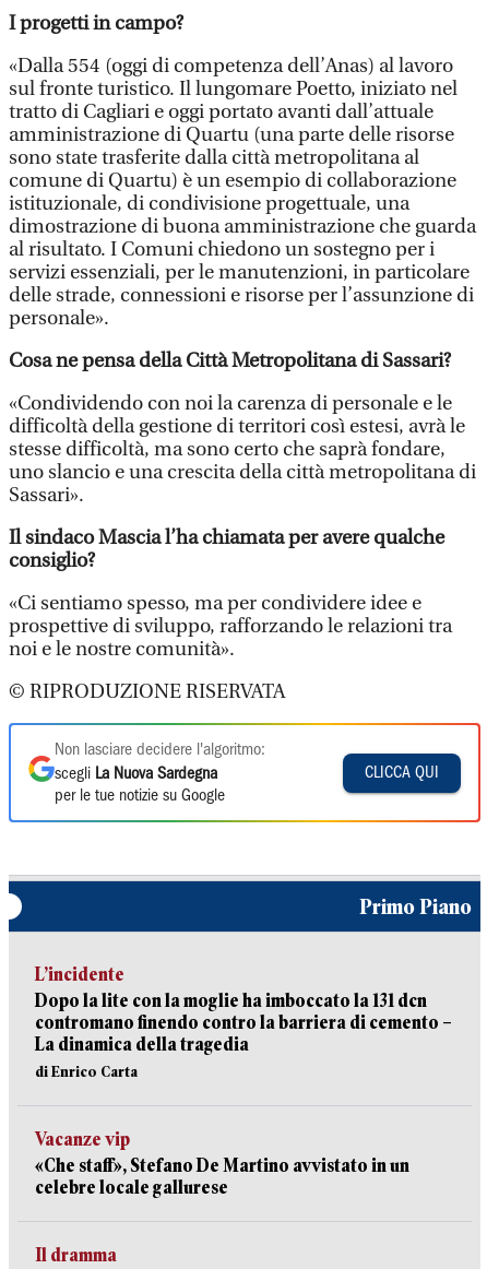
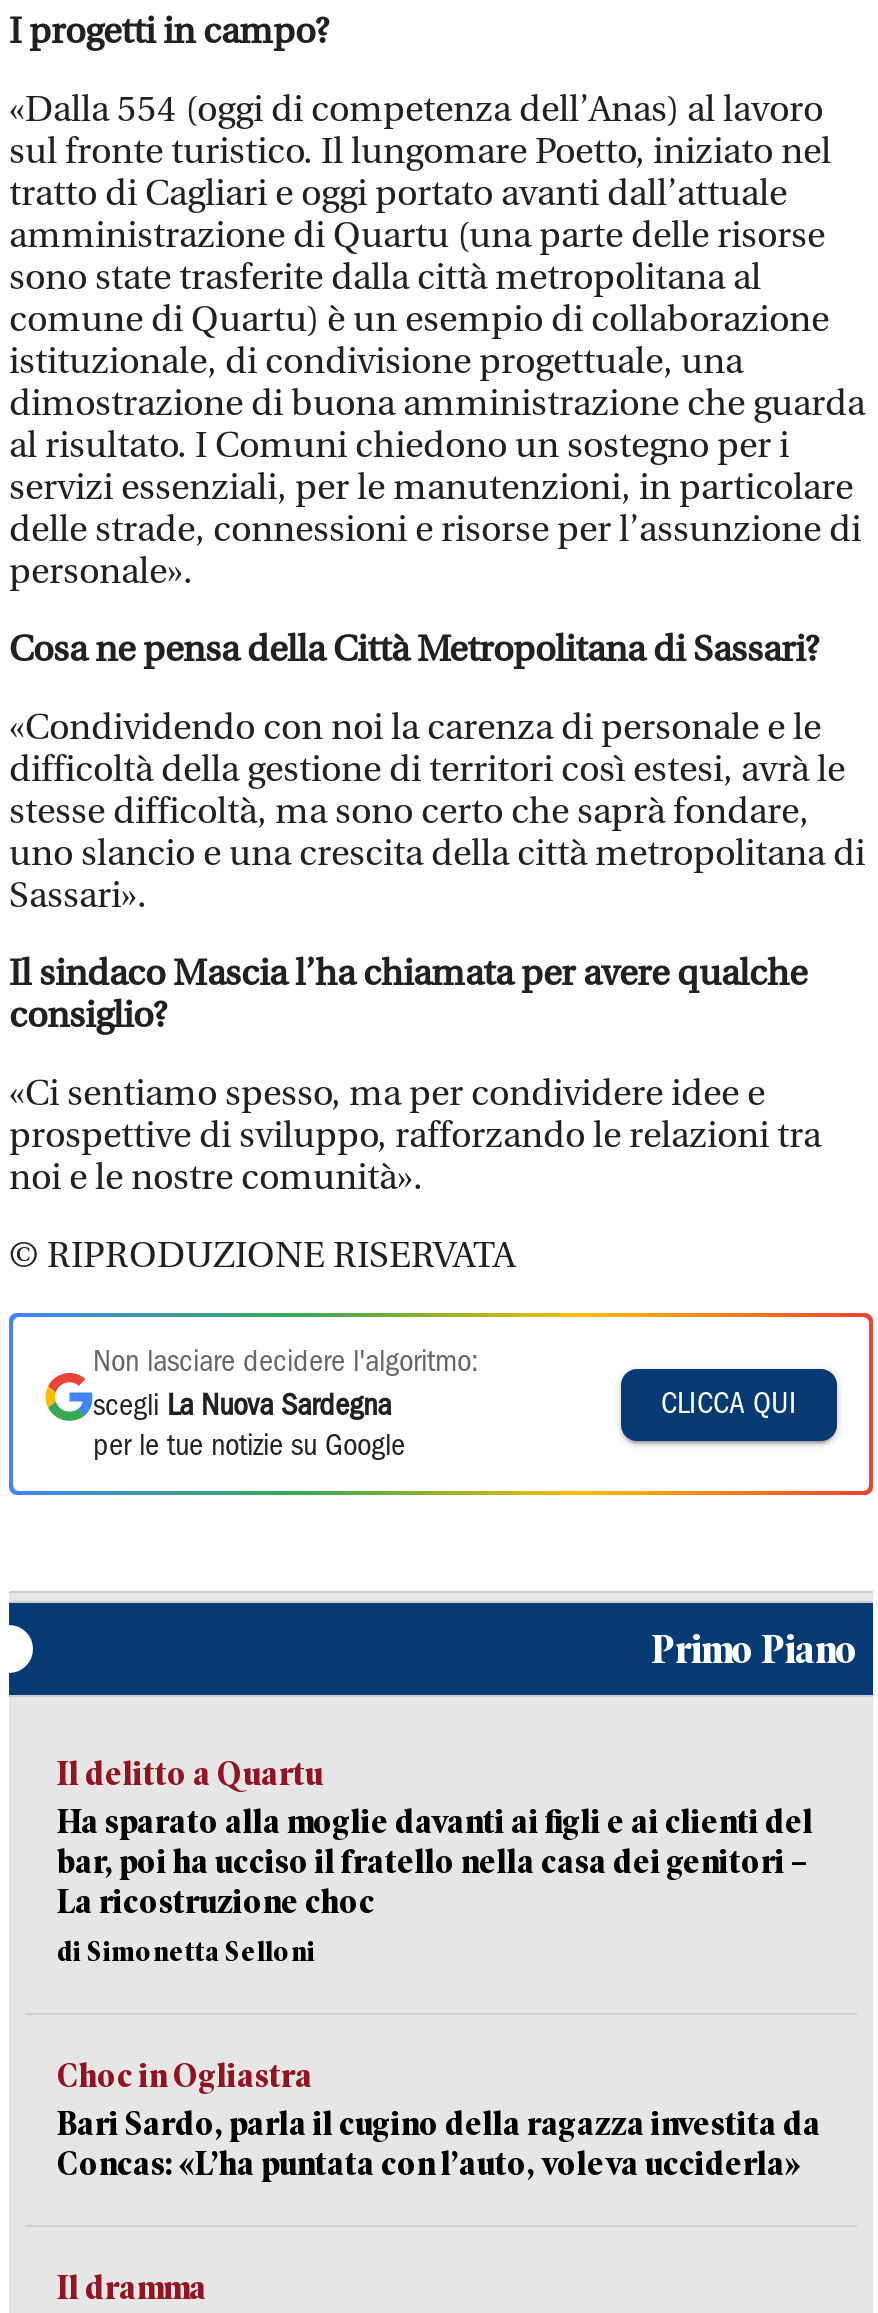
[35,964,452,1080] L’incidente | Dopo la lite con la moglie ha imboccato la 131 dcn | contromano finendo contro la barriera di cemento – | La dinamica della tragedia | di Enrico Carta -> [57,1755,813,1967] Il delitto a Quartu | Ha sparato alla moglie davanti ai figli e ai clienti del | bar, poi ha ucciso il fratello nella casa dei genitori – | La ricostruzione choc | di Simonetta Selloni
[35,1129,409,1198] Vacanze vip | «Che staff», Stefano De Martino avvistato in un | celebre locale gallurese -> [57,2057,821,2183] Choc in Ogliastra | Bari Sardo, parla il cugino della ragazza investita da | Concas: «L’ha puntata con l’auto, voleva ucciderla»

